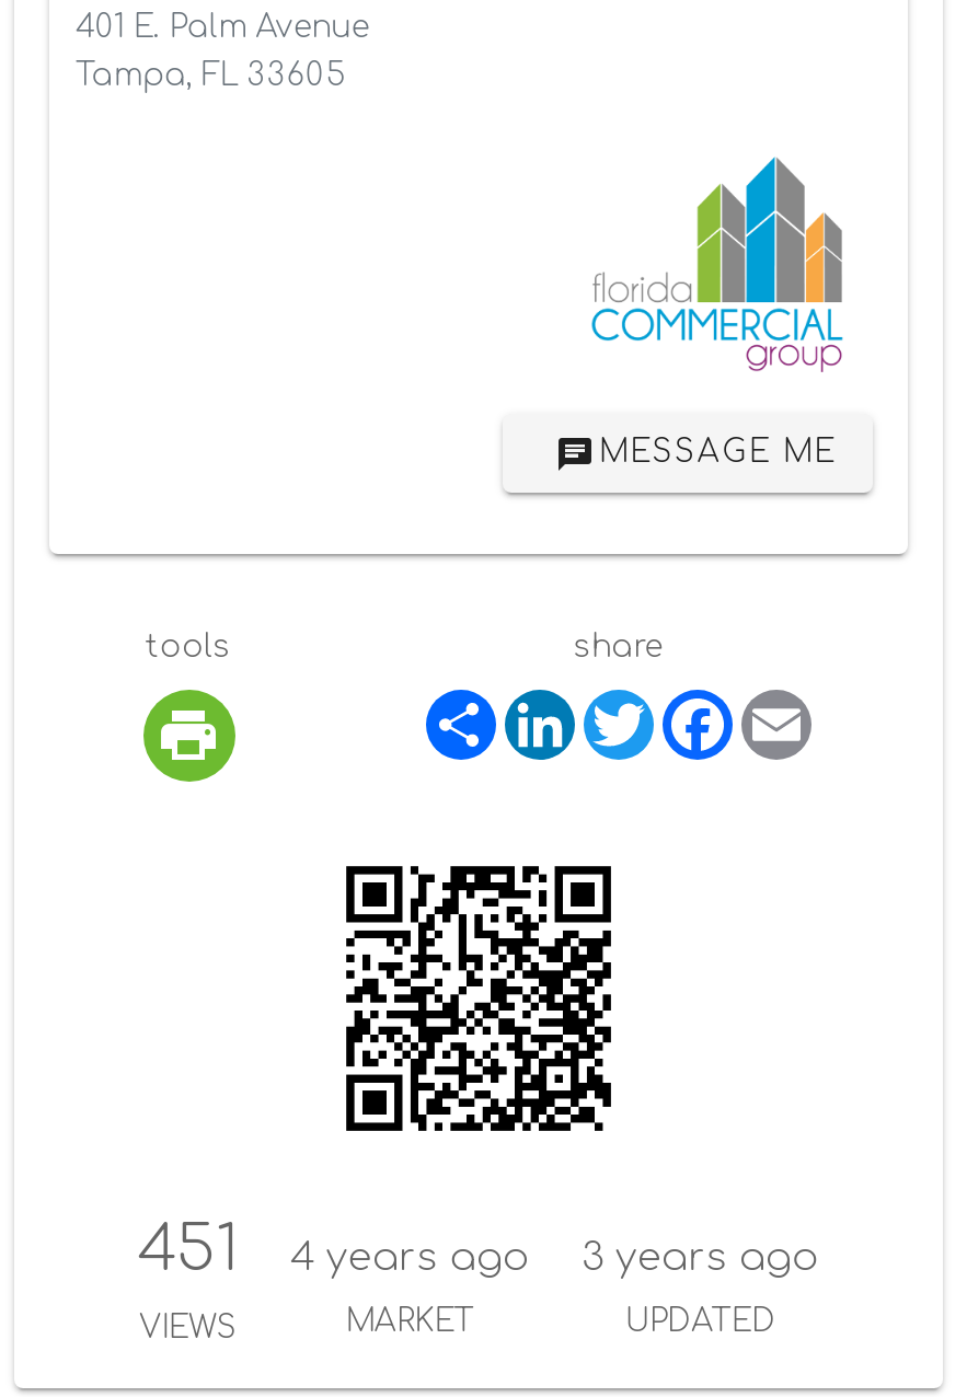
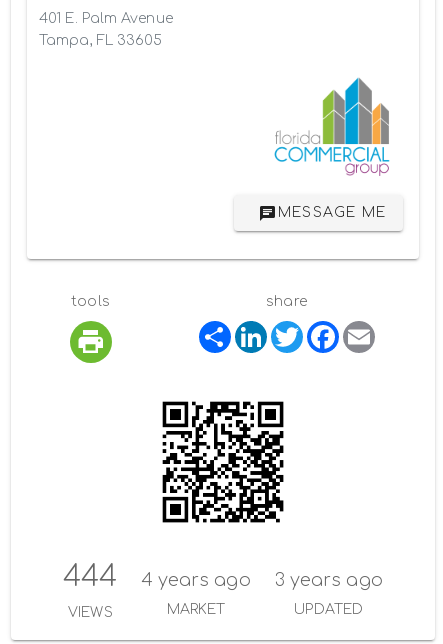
[138,1214,819,1284] 451 4 years ago 3 years ago -> [63,560,383,592] 444 4 years ago 3 years ago

